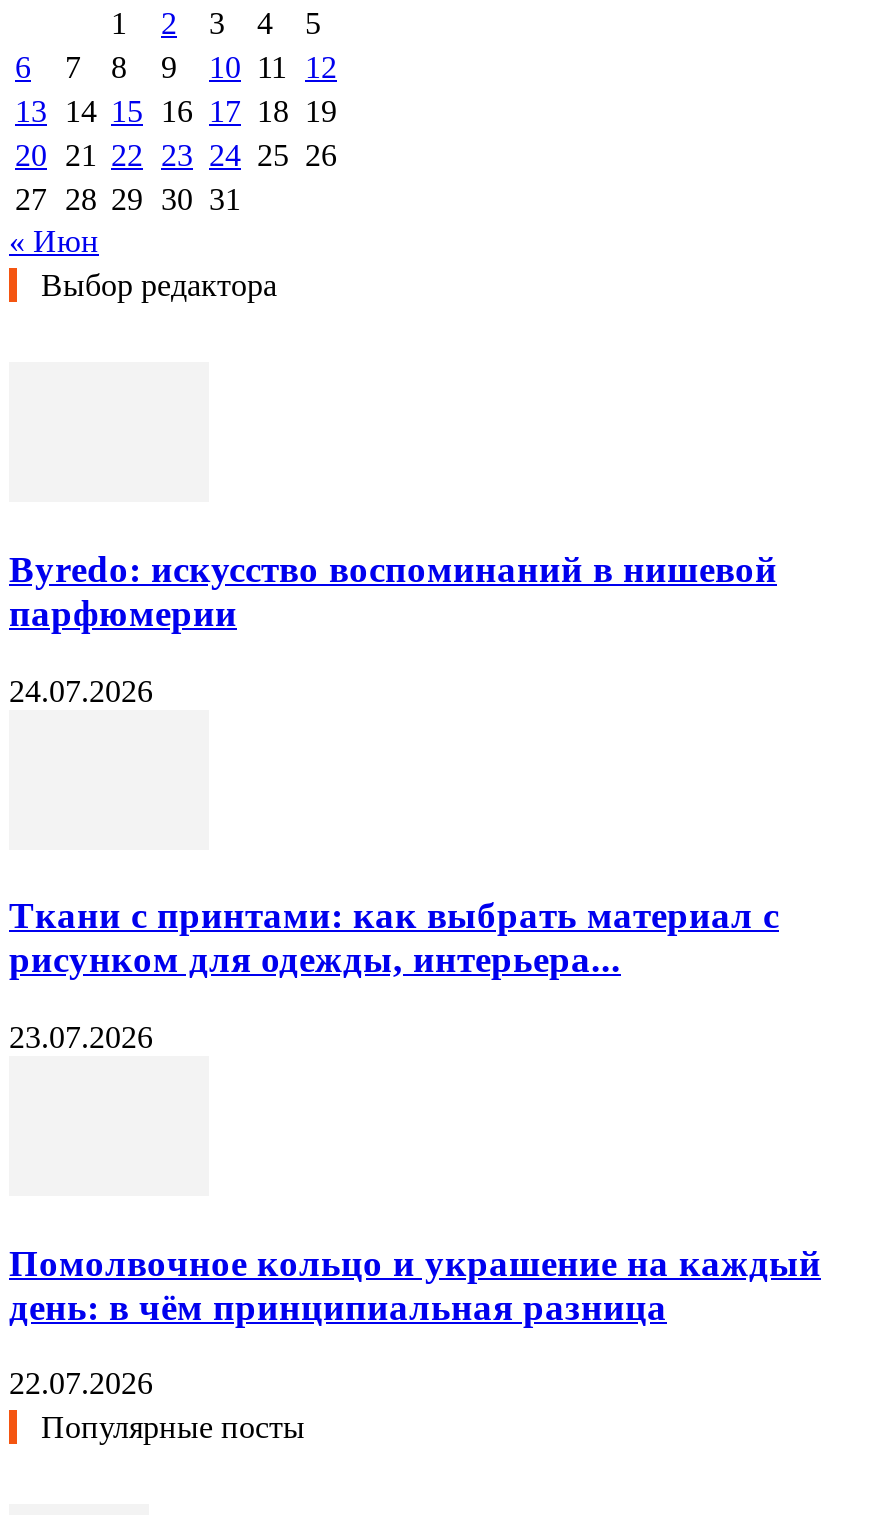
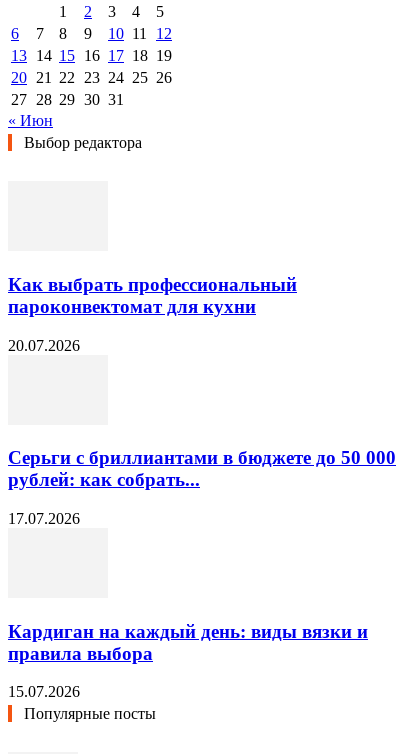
[9,548,777,634] Byredo: искусство воспоминаний в нишевой | парфюмерии -> [8,274,297,317] Как выбрать профессиональный | пароконвектомат для кухни
[9,673,153,707] 24.07.2026 -> [8,337,80,354] 20.07.2026
[9,895,779,981] Ткани с принтами: как выбрать материал с | рисунком для одежды, интерьера... -> [8,447,396,490] Серьги с бриллиантами в бюджете до 50 000 | рублей: как собрать...
[9,1020,153,1054] 23.07.2026 -> [8,510,80,527] 17.07.2026
[9,1241,821,1327] Помолвочное кольцо и украшение на каждый | день: в чём принципиальная разница -> [8,621,368,664] Кардиган на каждый день: виды вязки и | правила выбора
[9,1367,153,1401] 22.07.2026 -> [8,683,80,700] 15.07.2026

